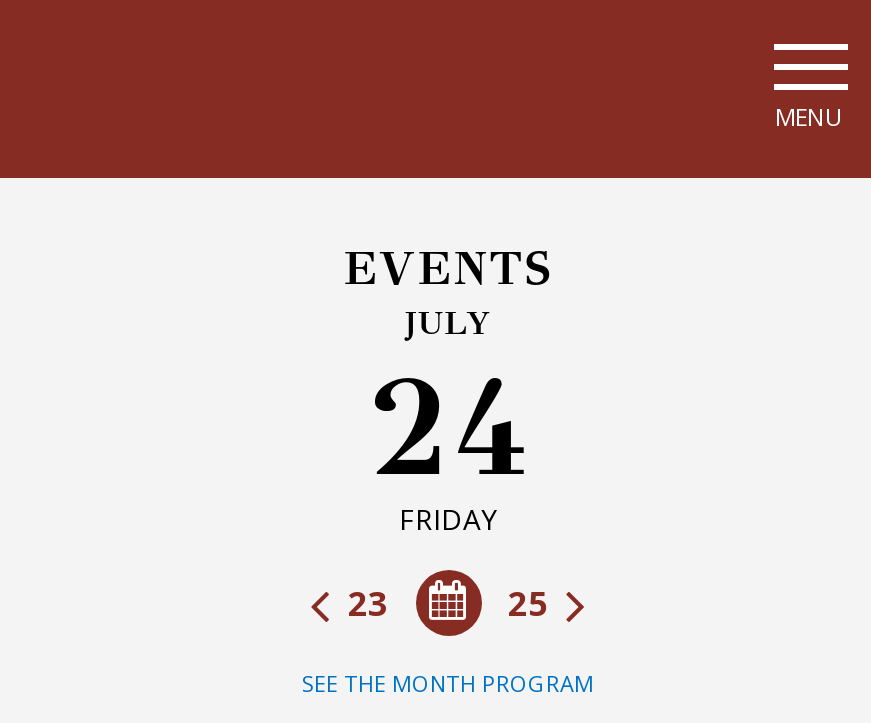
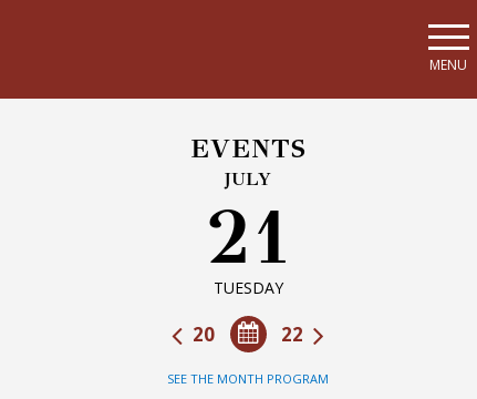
[366,346,530,538] 24 | FRIDAY -> [205,192,291,298] 21 | TUESDAY
[340,580,556,626] 25 | 23 -> [188,321,308,347] 22 | 20

